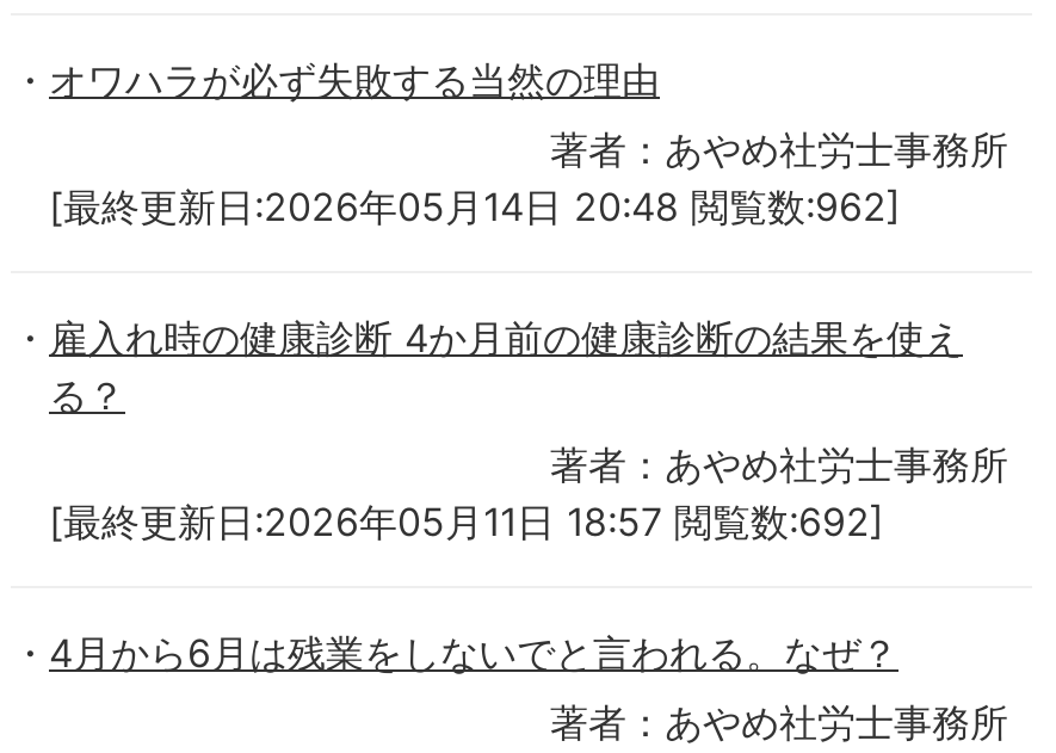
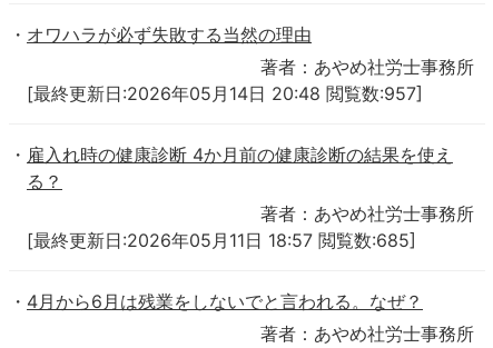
[49,182,901,230] [最終更新日:2026年05月14日 20:48 閲覧数:962] -> [27,82,423,104] [最終更新日:2026年05月14日 20:48 閲覧数:957]
[49,497,884,545] [最終更新日:2026年05月11日 18:57 閲覧数:692] -> [27,229,416,251] [最終更新日:2026年05月11日 18:57 閲覧数:685]

